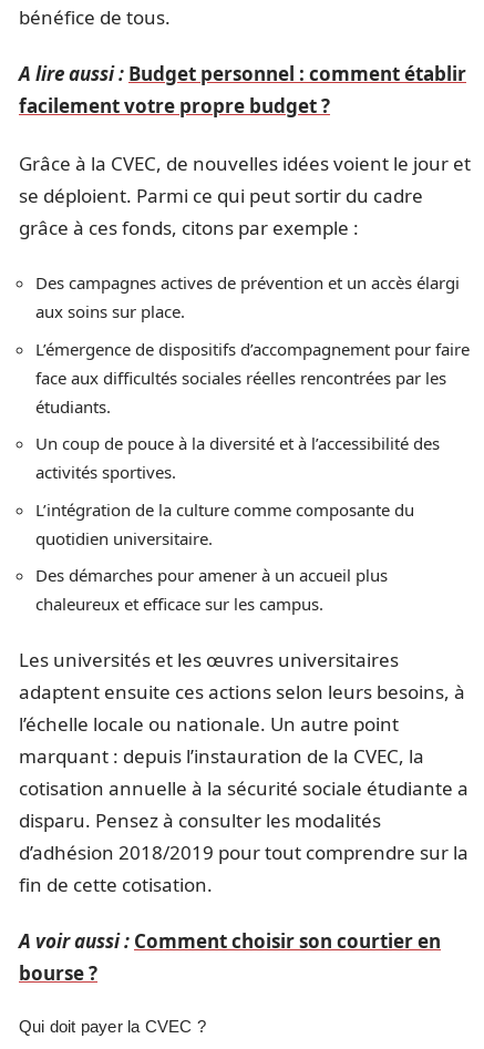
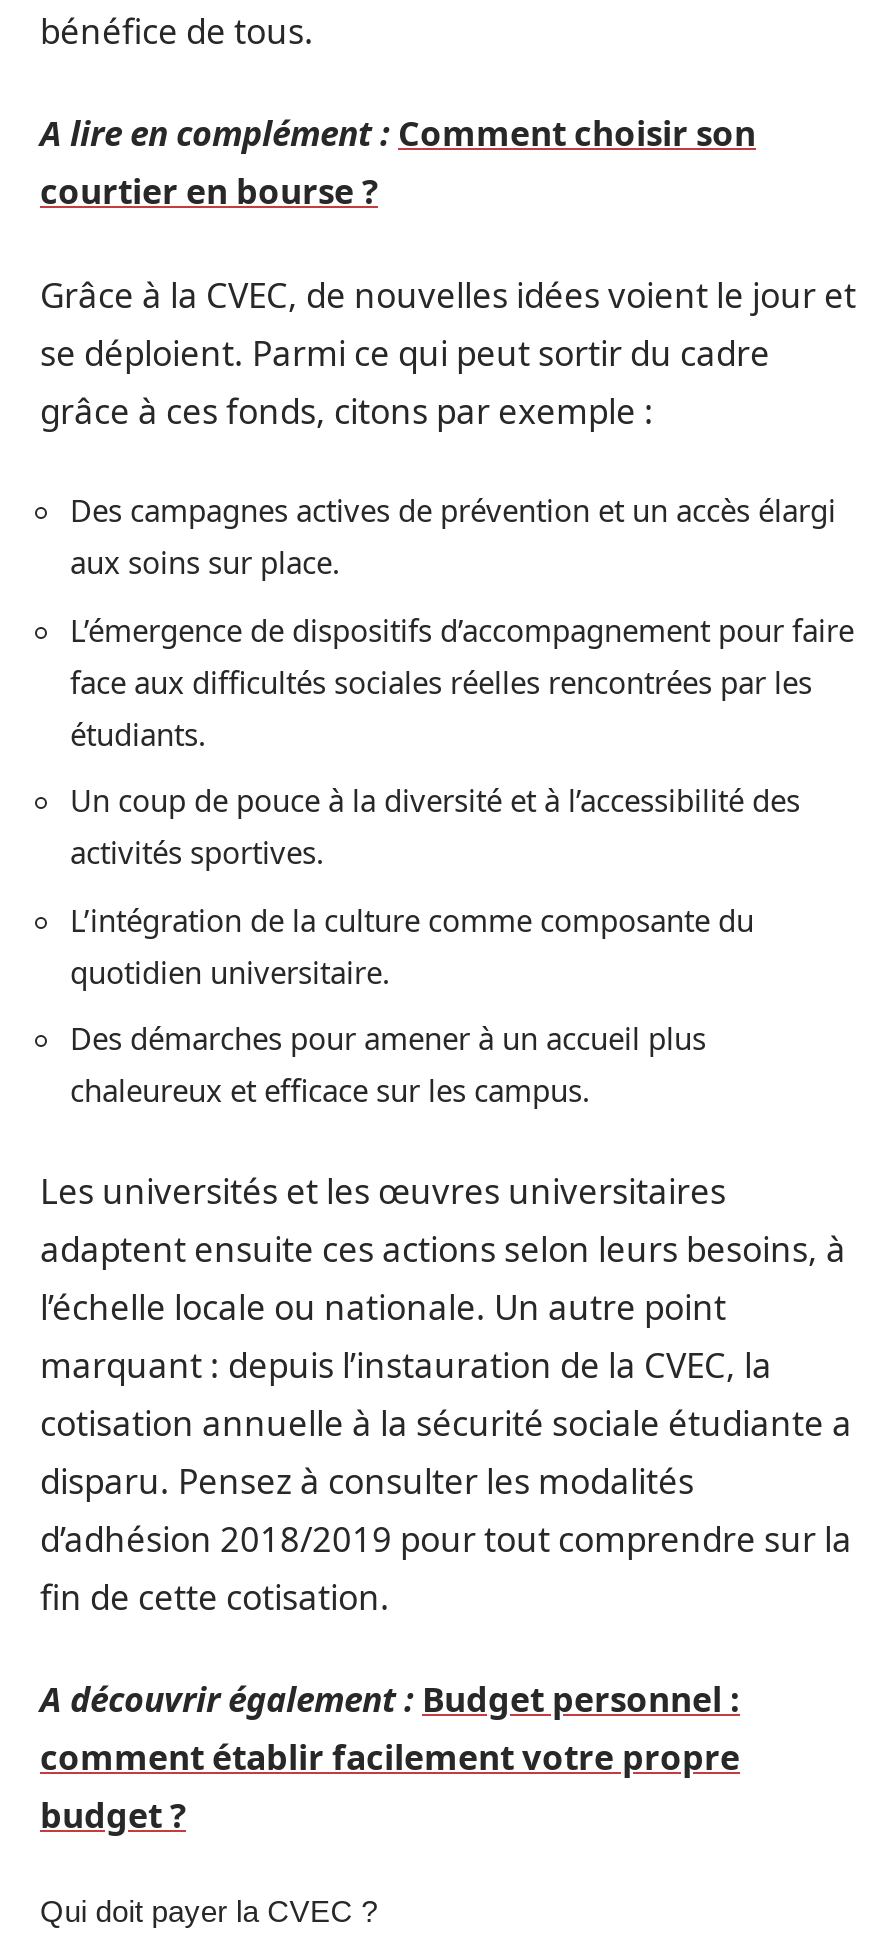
[19,61,466,119] A lire aussi : Budget personnel : comment établir | facilement votre propre budget ? -> [40,110,756,214] A lire en complément : Comment choisir son | courtier en bourse ?
[19,928,441,986] A voir aussi : Comment choisir son courtier en | bourse ? -> [40,1676,740,1838] A découvrir également : Budget personnel : | comment établir facilement votre propre | budget ?

